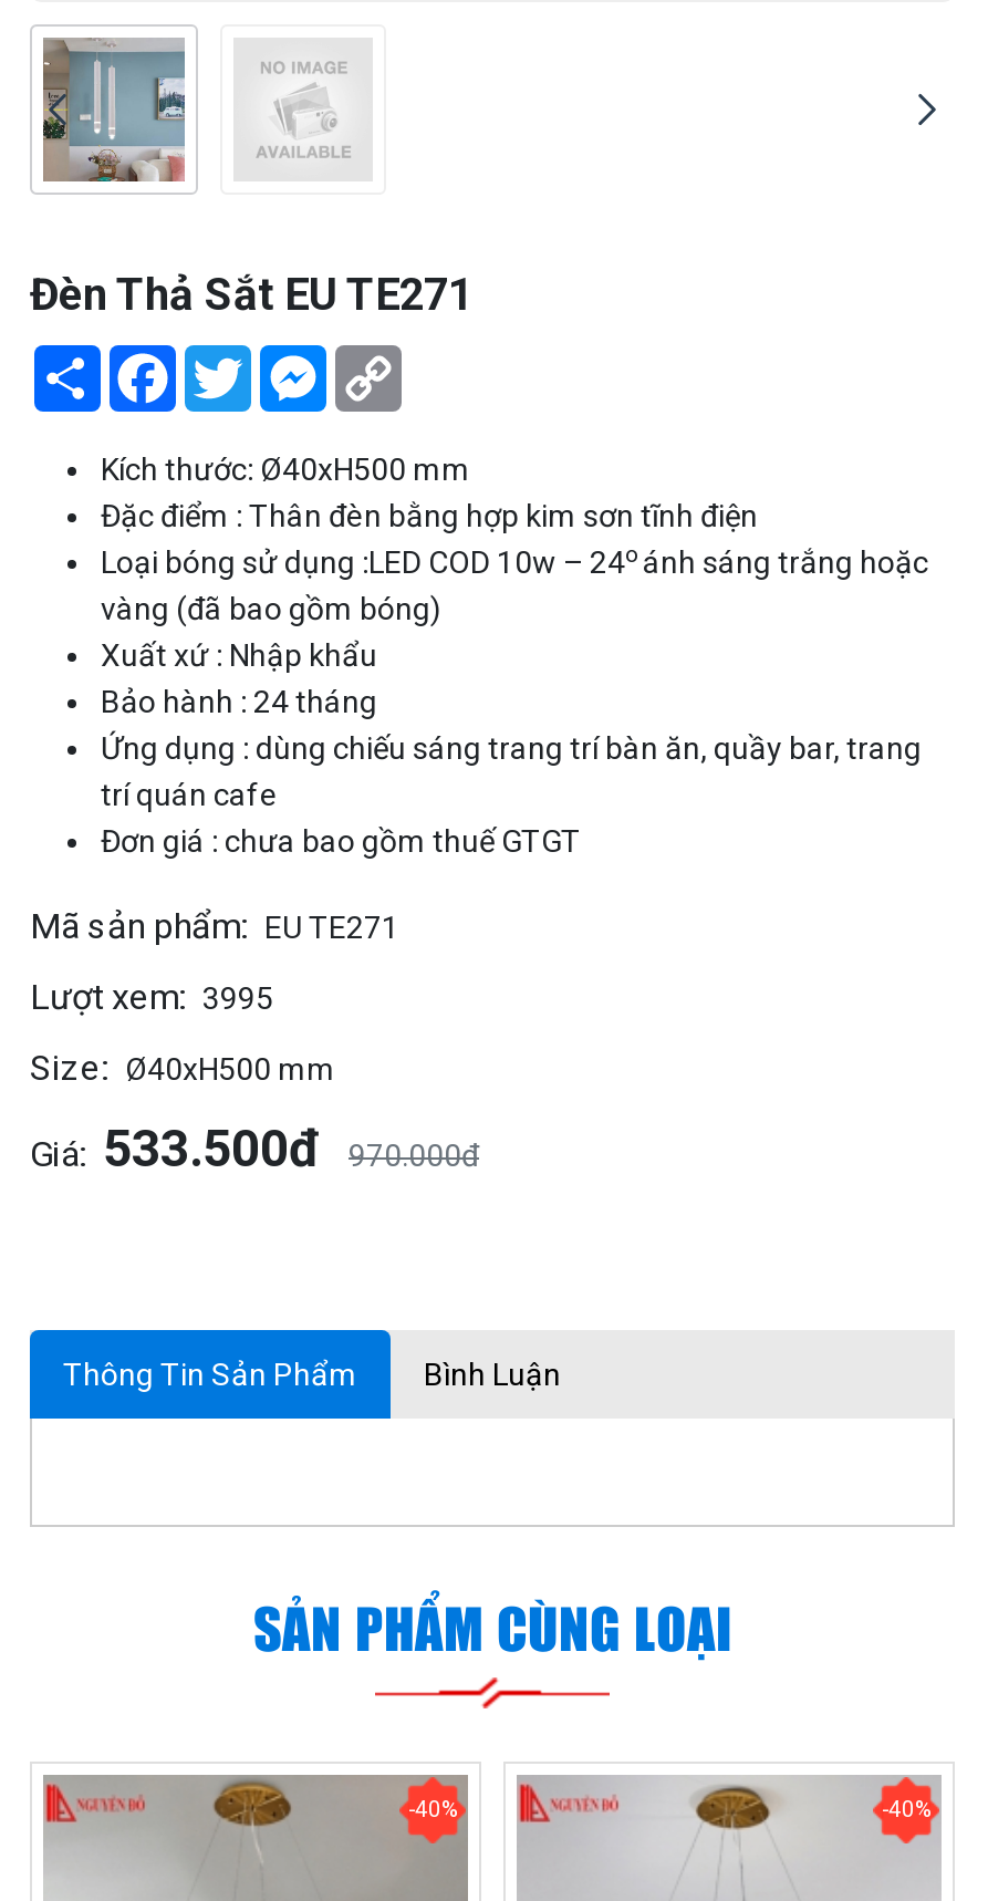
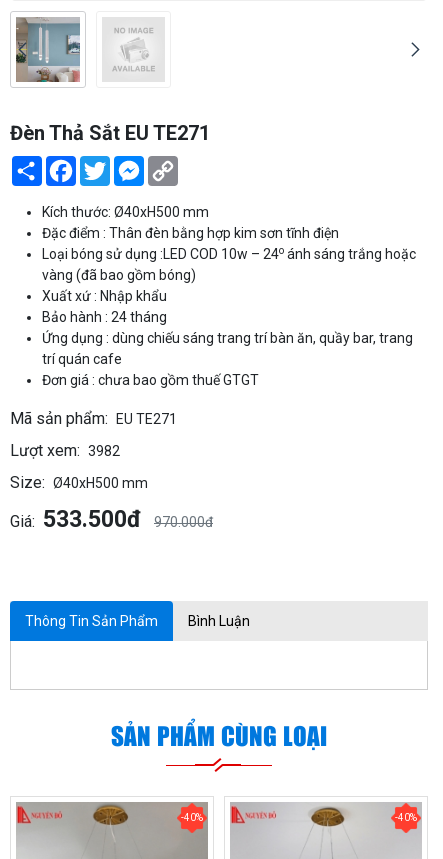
[30,976,273,1018] Lượt xem: 3995 -> [10,441,120,460] Lượt xem: 3982

